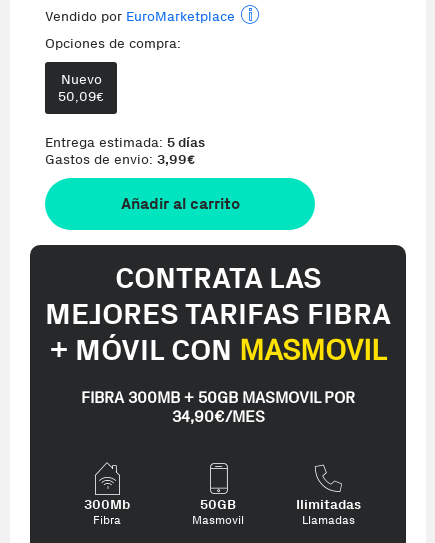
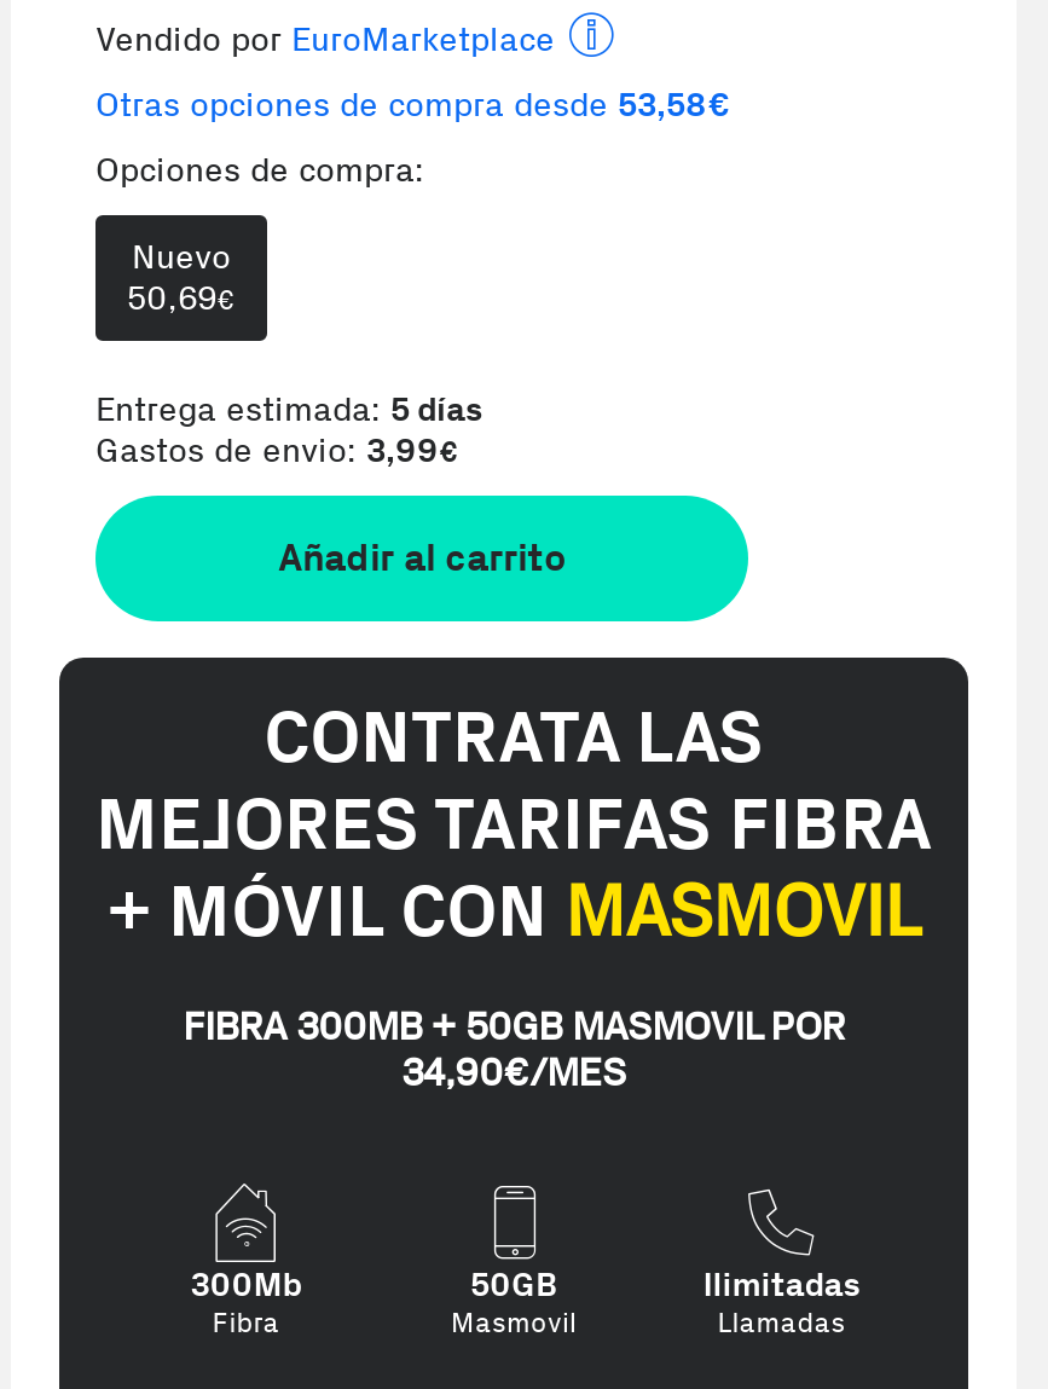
none -> [95,85,731,126] Otras opciones de compra desde 53,58€
[58,88,104,105] 50,09€ -> [127,278,236,319] 50,69€

